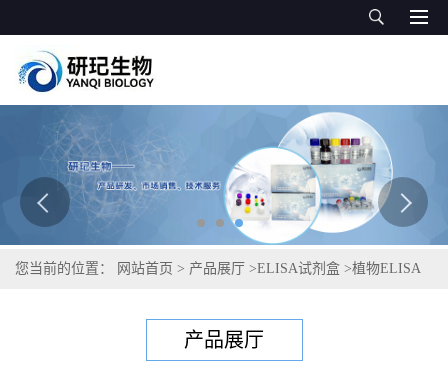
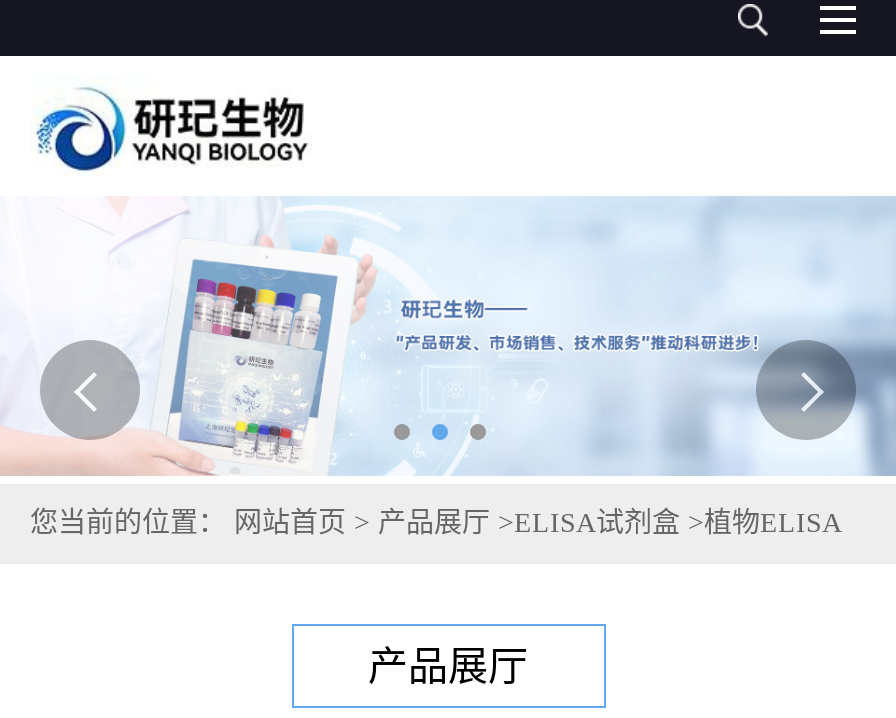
[3,104,445,246] [image] -> [6,196,890,476] [image]

